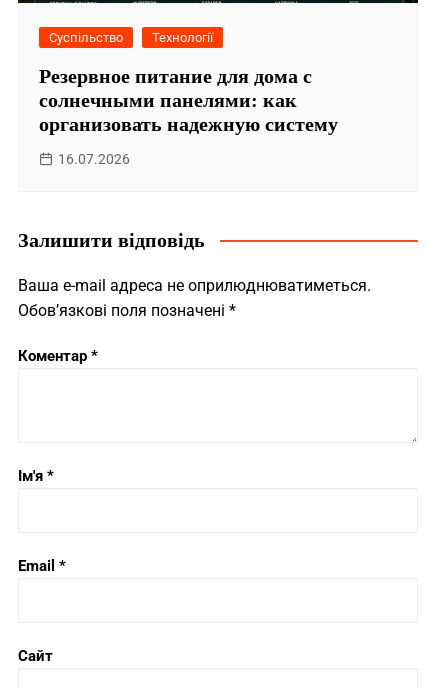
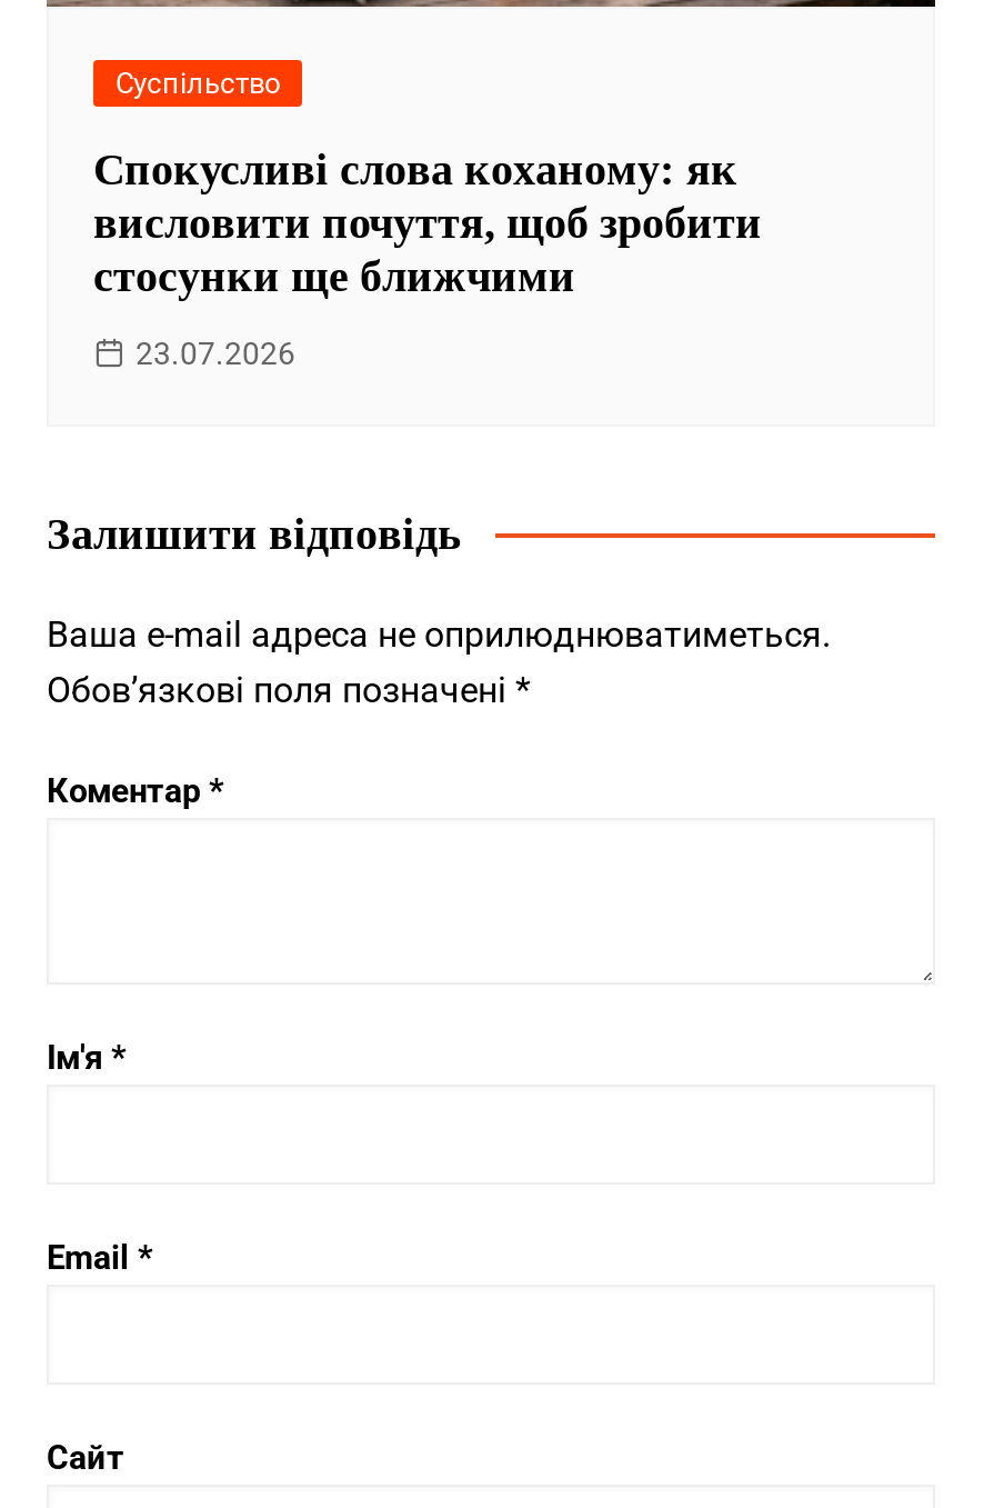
[39,30,338,167] Технології | Резервное питание для дома с | солнечными панелями: как | организовать надежную систему | 16.07.2026 -> [93,145,762,371] Спокусливі слова коханому: як | висловити почуття, щоб зробити | стосунки ще ближчими | 23.07.2026

